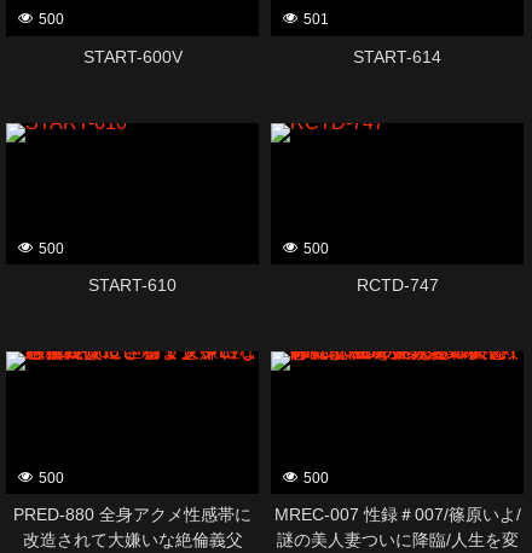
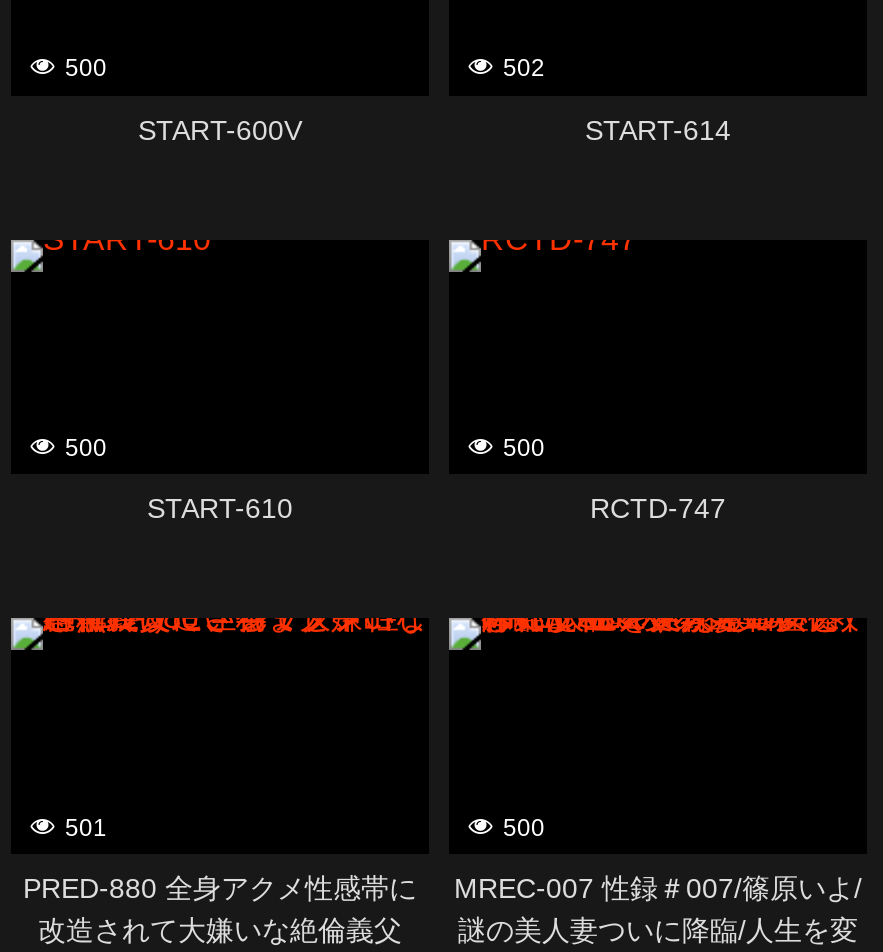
[300,11,329,28] 501 -> [497,54,545,82] 502
[35,469,64,486] 500 -> [59,813,107,841] 501

